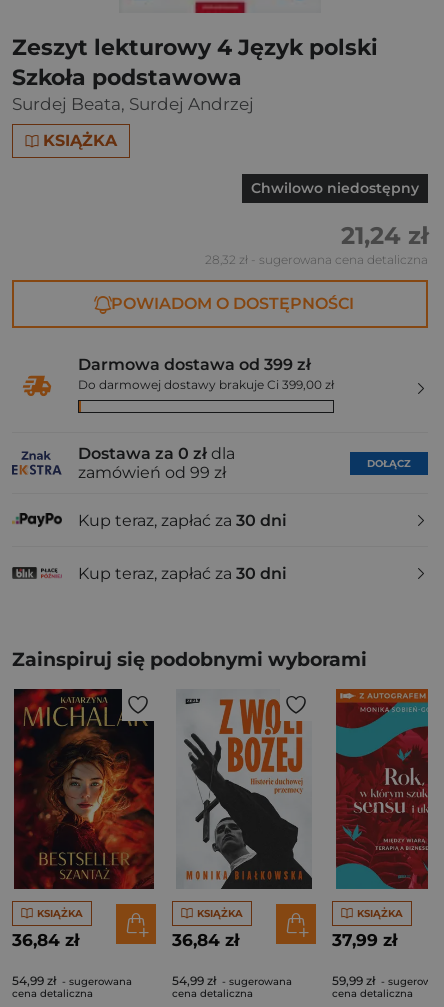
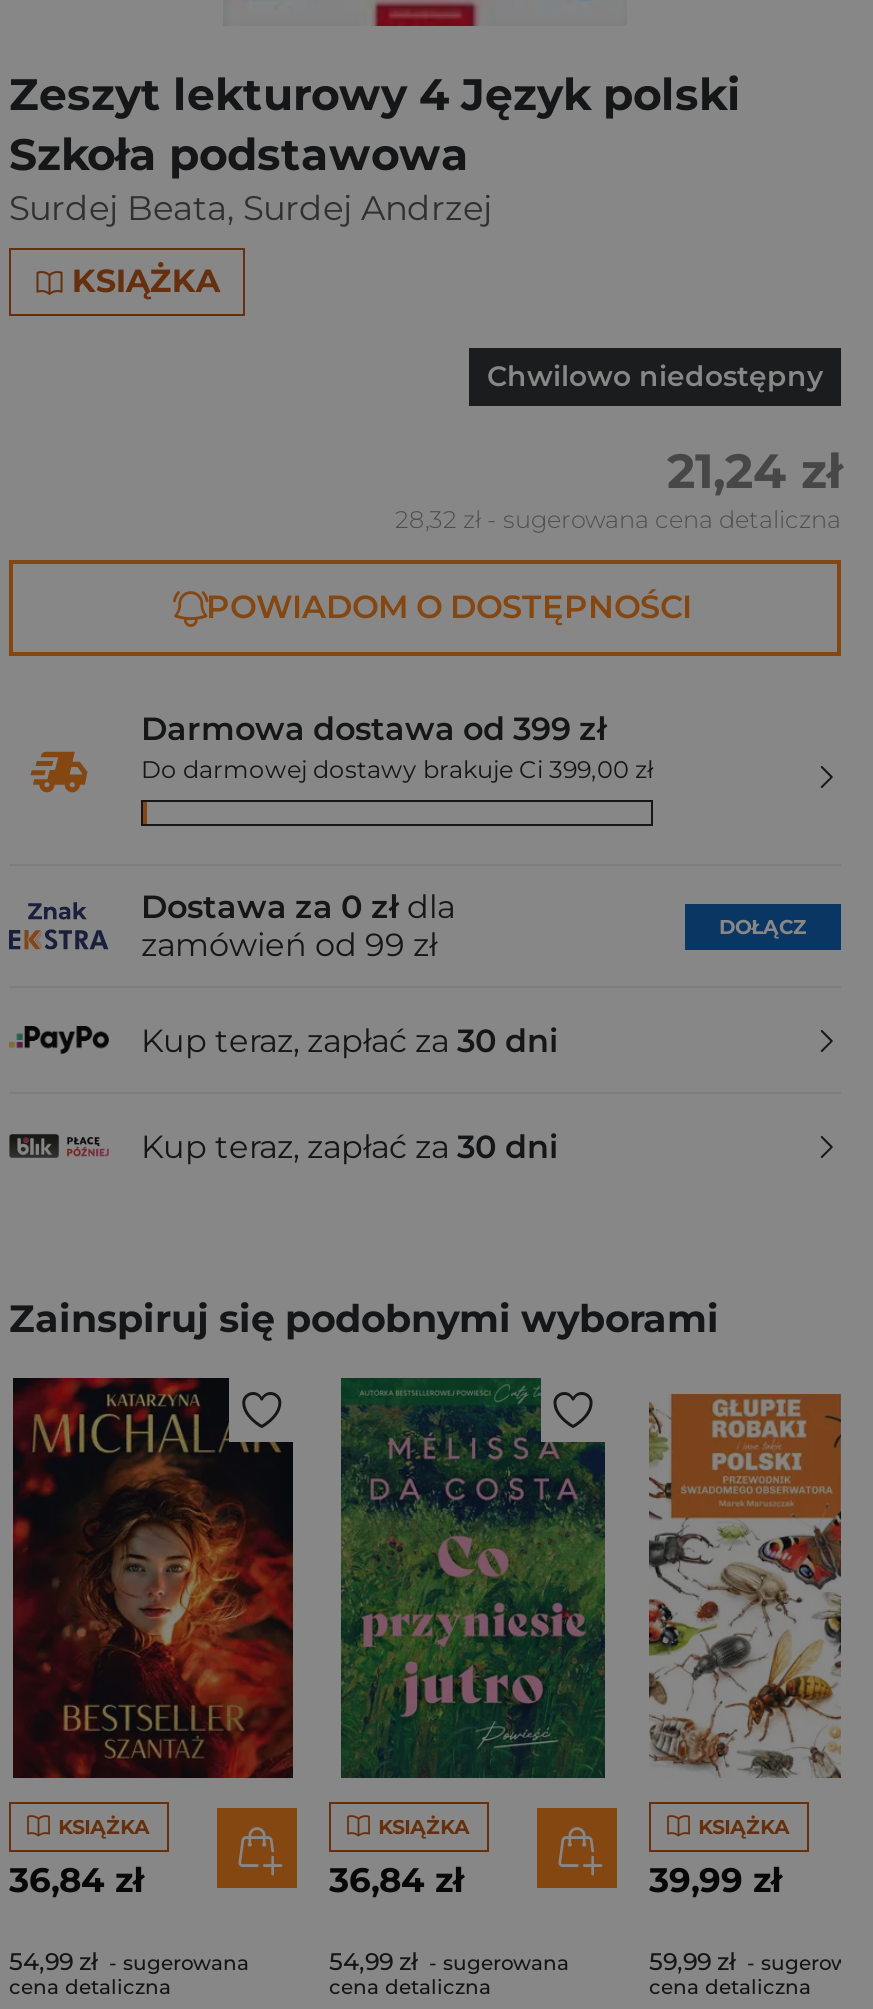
[178,689,313,889] [image] -> [339,1376,609,1780] [image]
[332,688,429,890] [image] -> [647,1378,843,1778] [image]
[332,930,397,950] 37,99 zł -> [649,1860,781,1900] 39,99 zł

